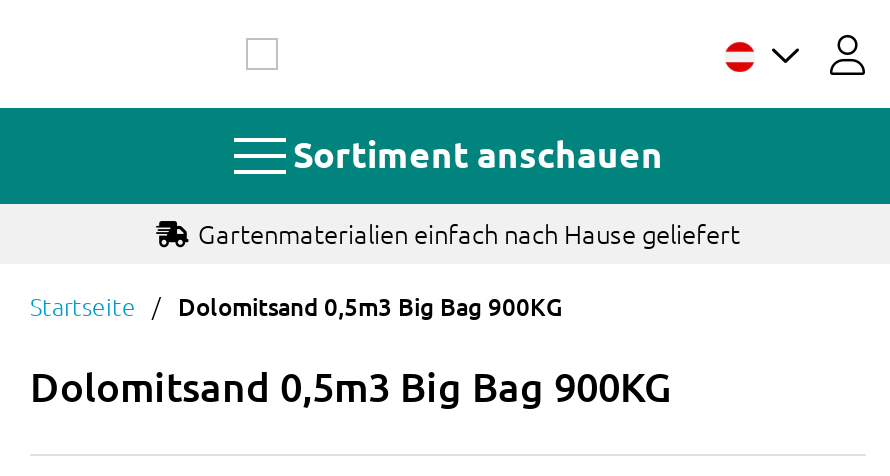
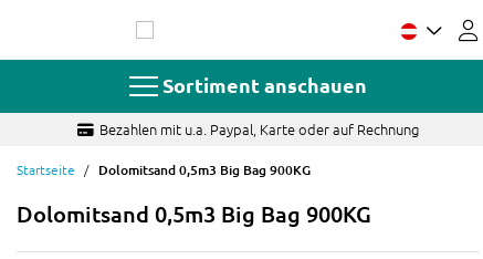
[198,214,740,252] Gartenmaterialien einfach nach Hause geliefert -> [99,118,418,139] Bezahlen mit u.a. Paypal, Karte oder auf Rechnung

